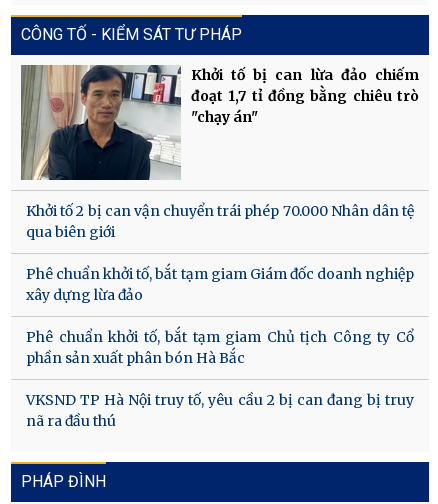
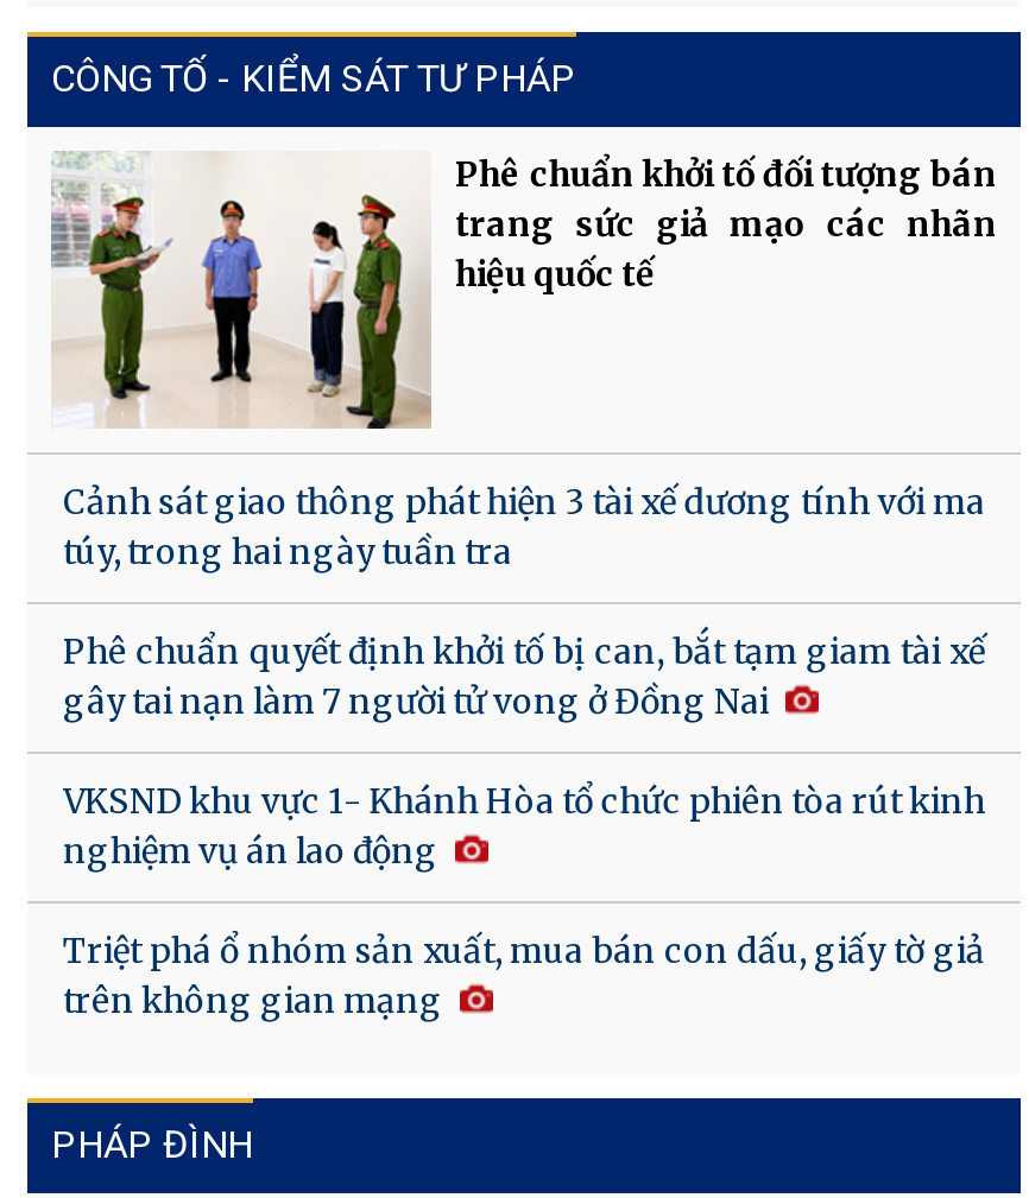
[20,64,419,181] [image] | Khởi tố bị can lừa đảo chiếm | đoạt 1,7 tỉ đồng bằng chiêu trò | "chạy án" -> [51,154,997,430] [image] | Phê chuẩn khởi tố đối tượng bán | trang sức giả mạo các nhãn | hiệu quốc tế
[26,202,414,241] Khởi tố 2 bị can vận chuyển trái phép 70.000 Nhân dân tệ | qua biên giới -> [63,480,985,573] Cảnh sát giao thông phát hiện 3 tài xế dương tính với ma | túy, trong hai ngày tuần tra
[26,265,414,304] Phê chuẩn khởi tố, bắt tạm giam Giám đốc doanh nghiệp | xây dựng lừa đảo -> [63,630,985,722] Phê chuẩn quyết định khởi tố bị can, bắt tạm giam tài xế | gây tai nạn làm 7 người tử vong ở Đồng Nai
[26,328,414,367] Phê chuẩn khởi tố, bắt tạm giam Chủ tịch Công ty Cổ | phần sản xuất phân bón Hà Bắc -> [63,779,985,872] VKSND khu vực 1- Khánh Hòa tổ chức phiên tòa rút kinh | nghiệm vụ án lao động
[26,391,414,430] VKSND TP Hà Nội truy tố, yêu cầu 2 bị can đang bị truy | nã ra đầu thú -> [63,929,985,1022] Triệt phá ổ nhóm sản xuất, mua bán con dấu, giấy tờ giả | trên không gian mạng

